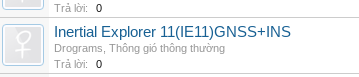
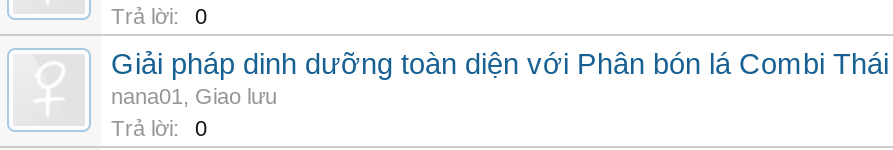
[54,24,291,54] Inertial Explorer 11(IE11)GNSS+INS | Drograms, Thông gió thông thường -> [111,48,889,108] Giải pháp dinh dưỡng toàn diện với Phân bón lá Combi Thái | nana01, Giao lưu

